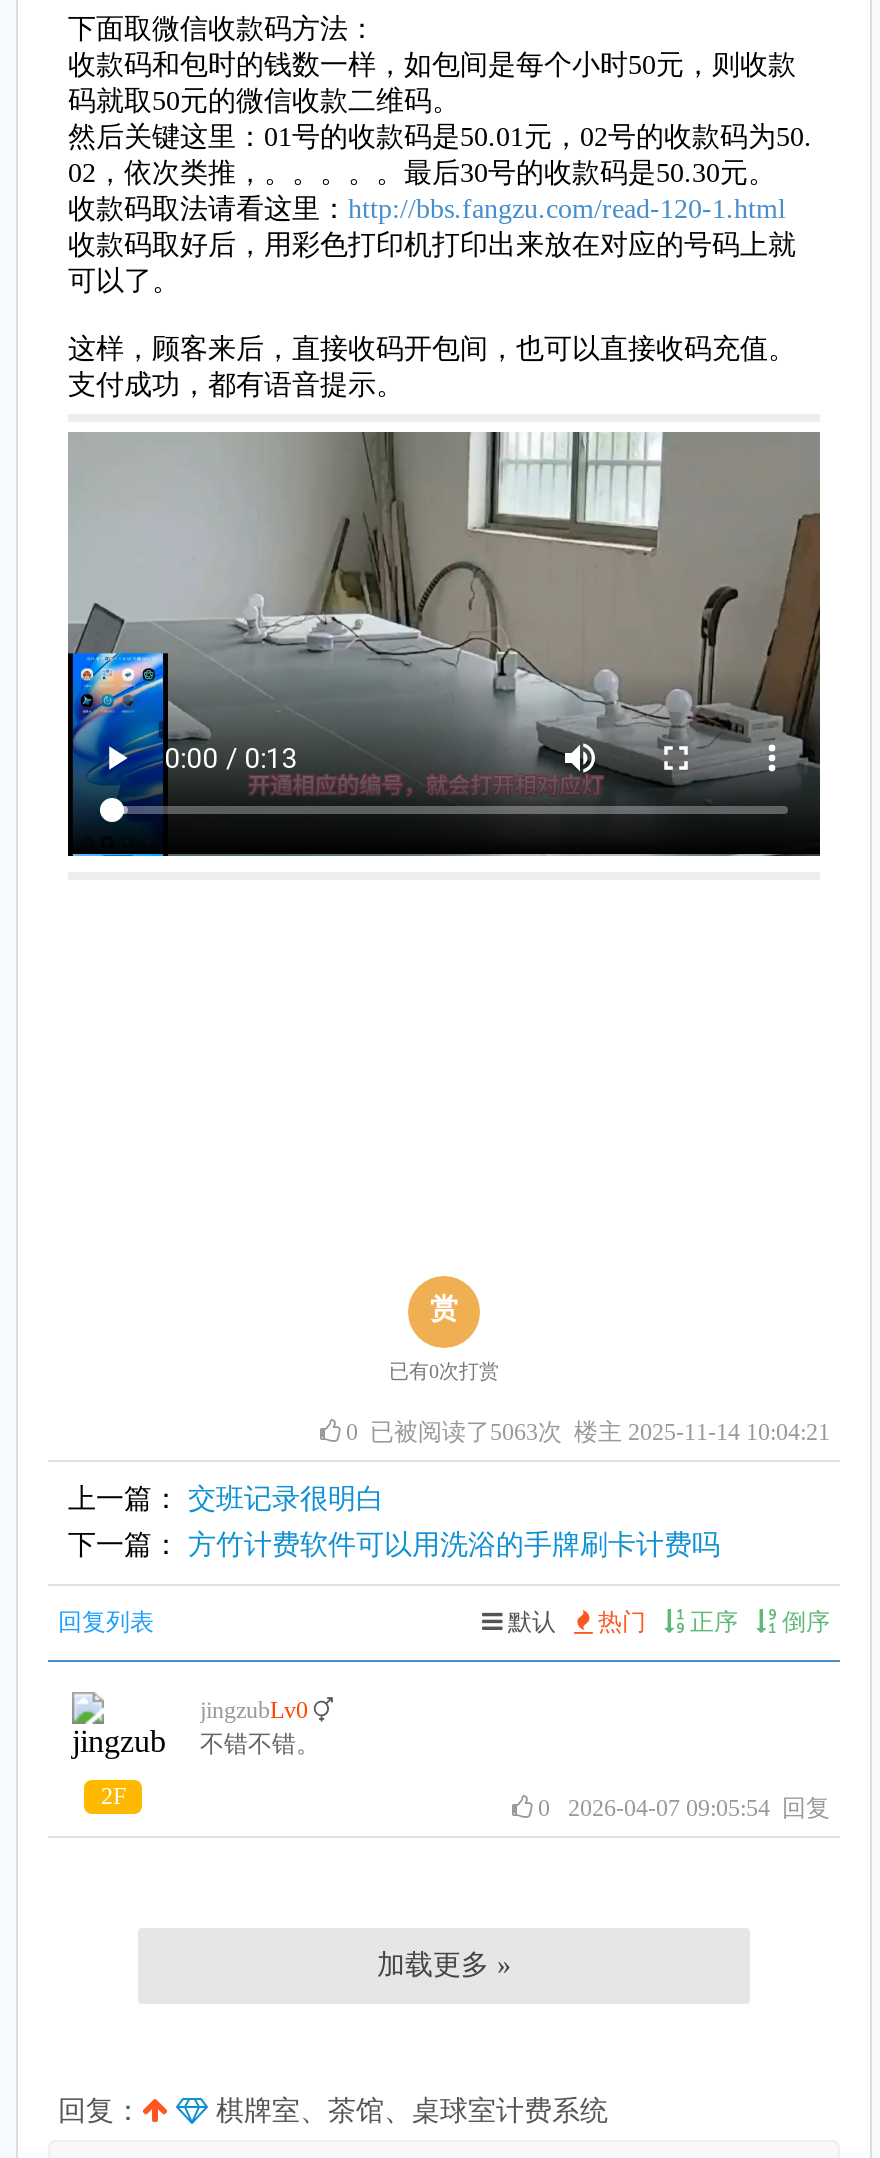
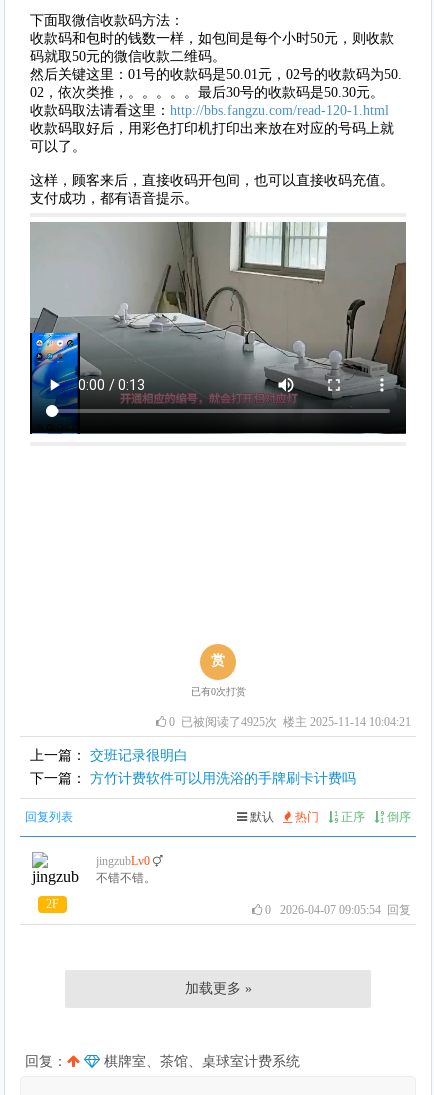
[346,1419,830,1447] 0已被阅读了5063次 楼主 2025-11-14 10:04:21 -> [169,715,411,729] 0已被阅读了4925次 楼主 2025-11-14 10:04:21

